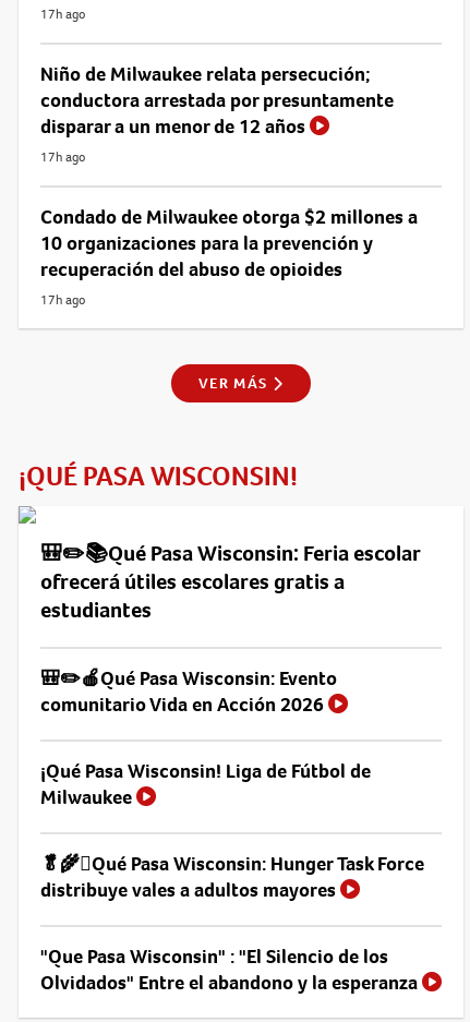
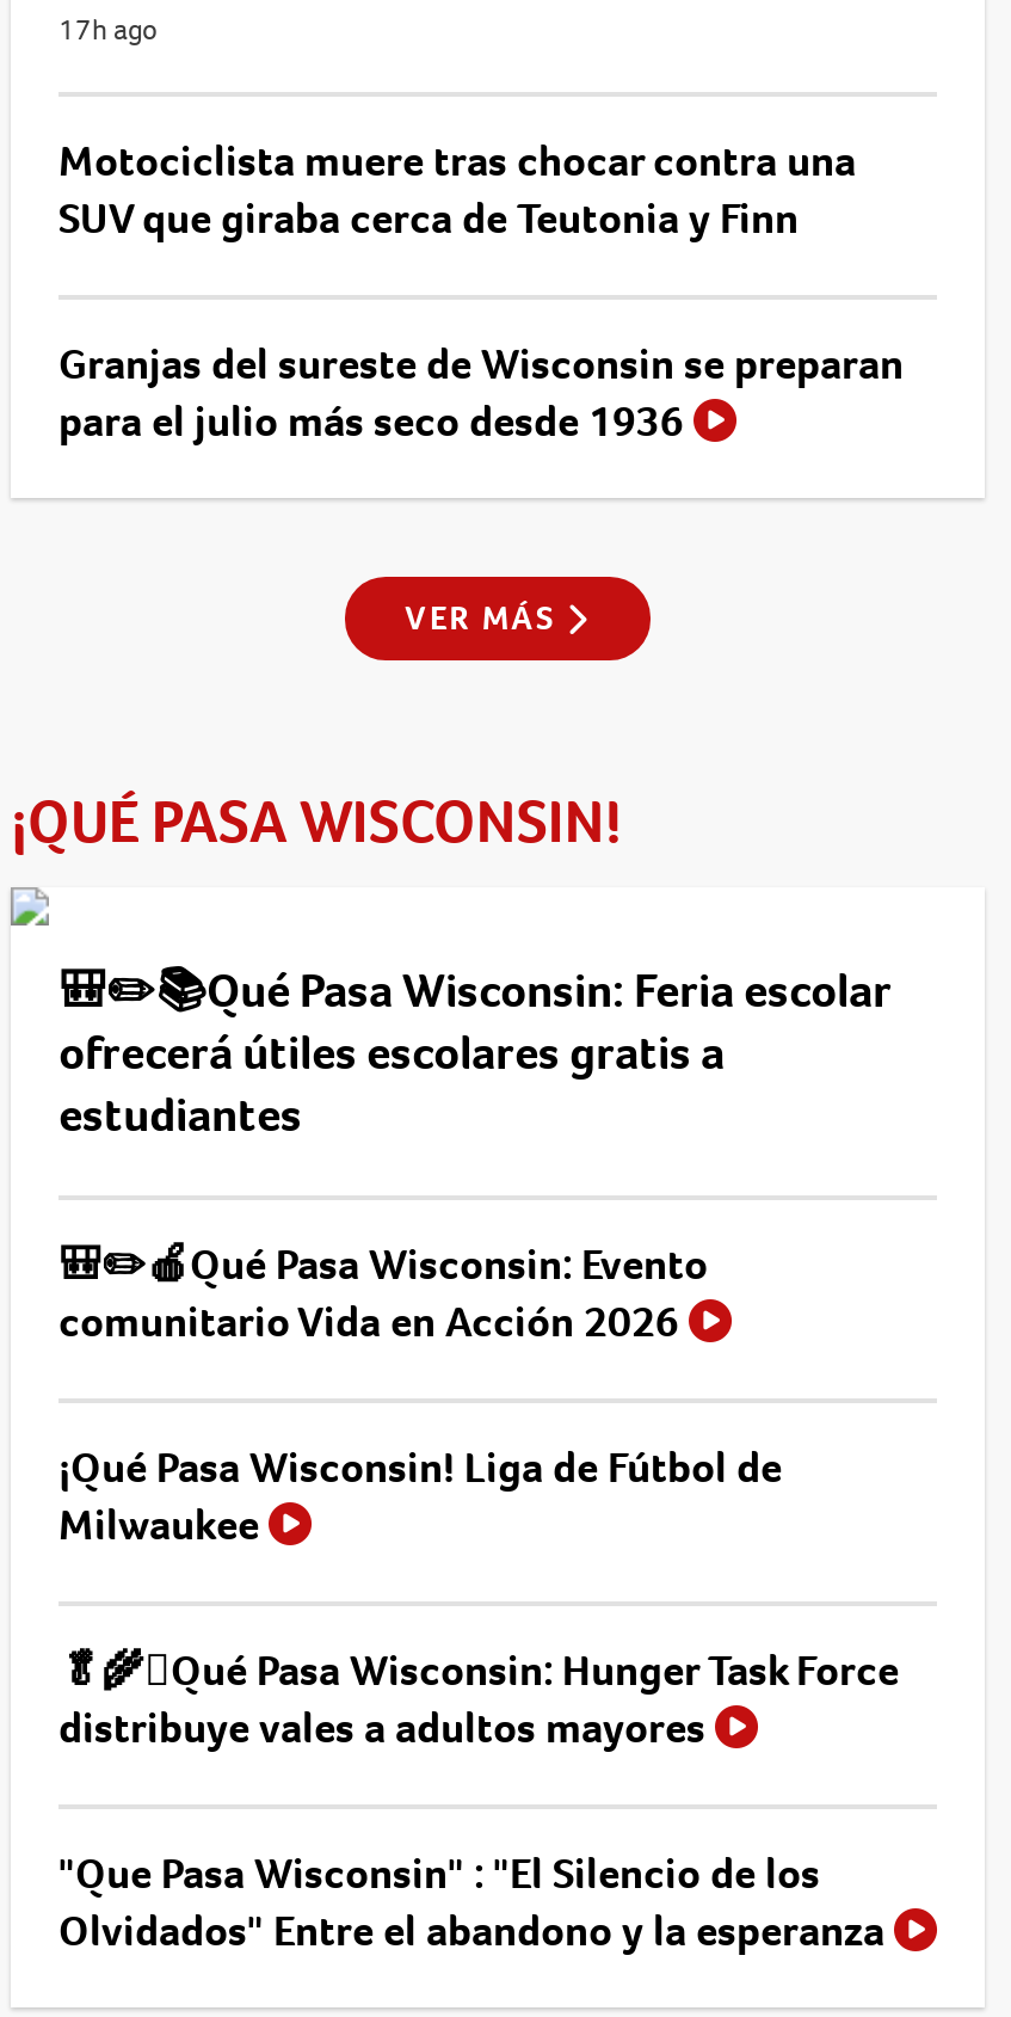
[40,61,394,166] Niño de Milwaukee relata persecución; | conductora arrestada por presuntamente | disparar a un menor de 12 años | 17h ago -> [58,132,856,247] Motociclista muere tras chocar contra una | SUV que giraba cerca de Teutonia y Finn
[40,204,418,309] Condado de Milwaukee otorga $2 millones a | 10 organizaciones para la prevención y | recuperación del abuso de opioides | 17h ago -> [58,335,904,450] Granjas del sureste de Wisconsin se preparan | para el julio más seco desde 1936

